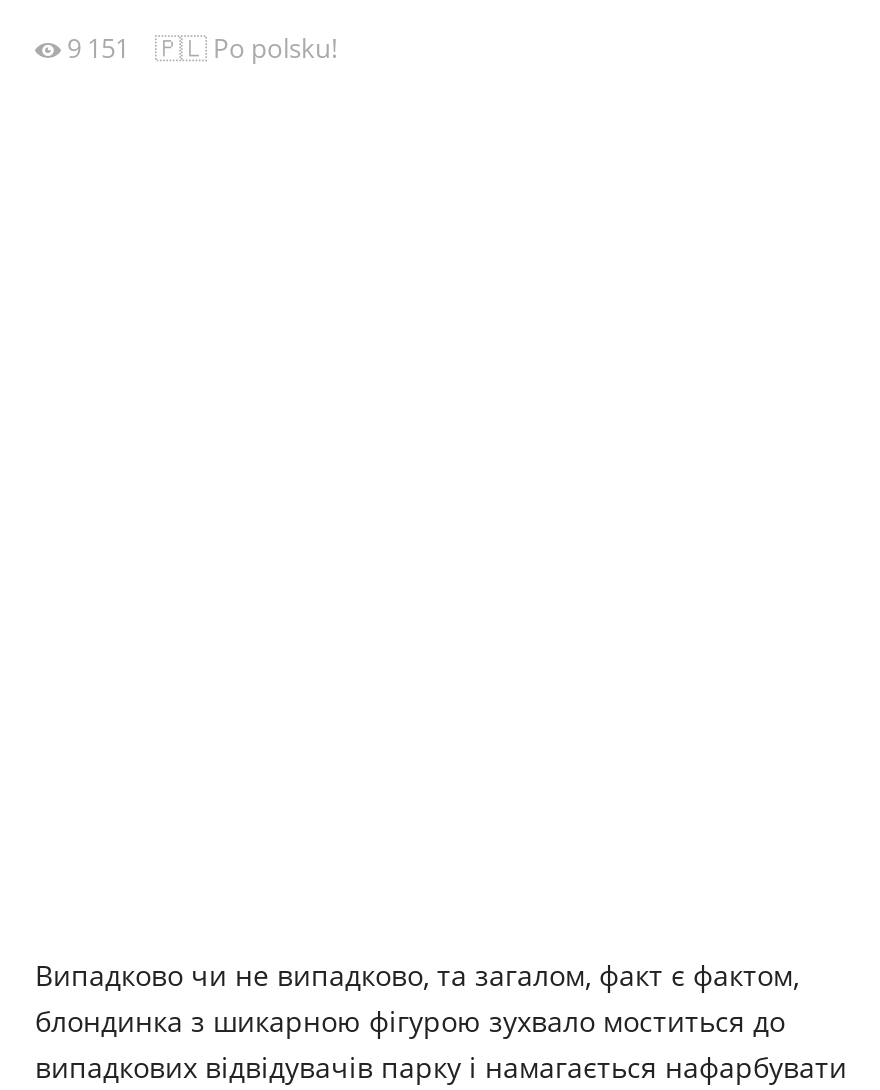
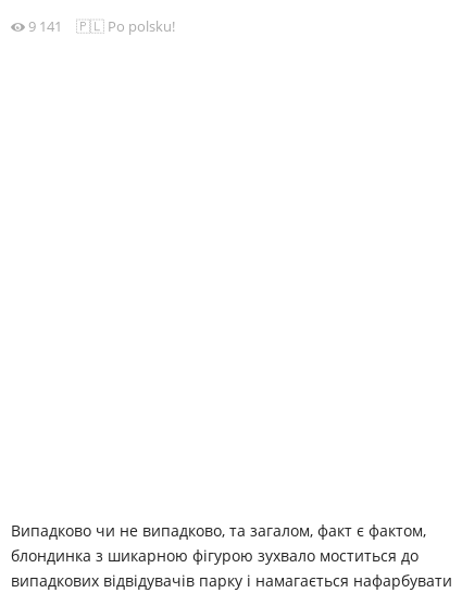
[61,30,129,66] 9 151 -> [25,16,62,36] 9 141

